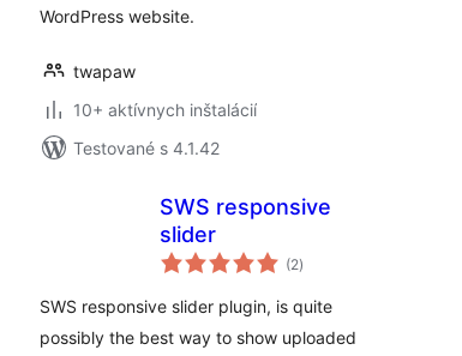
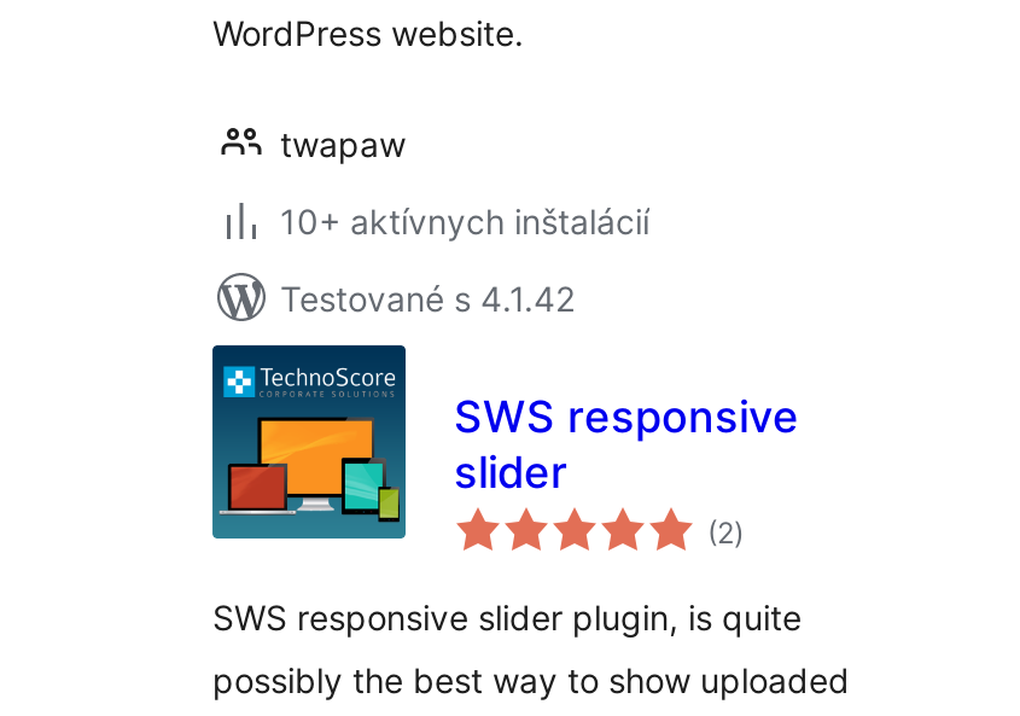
none -> [210,343,408,541] [image]

